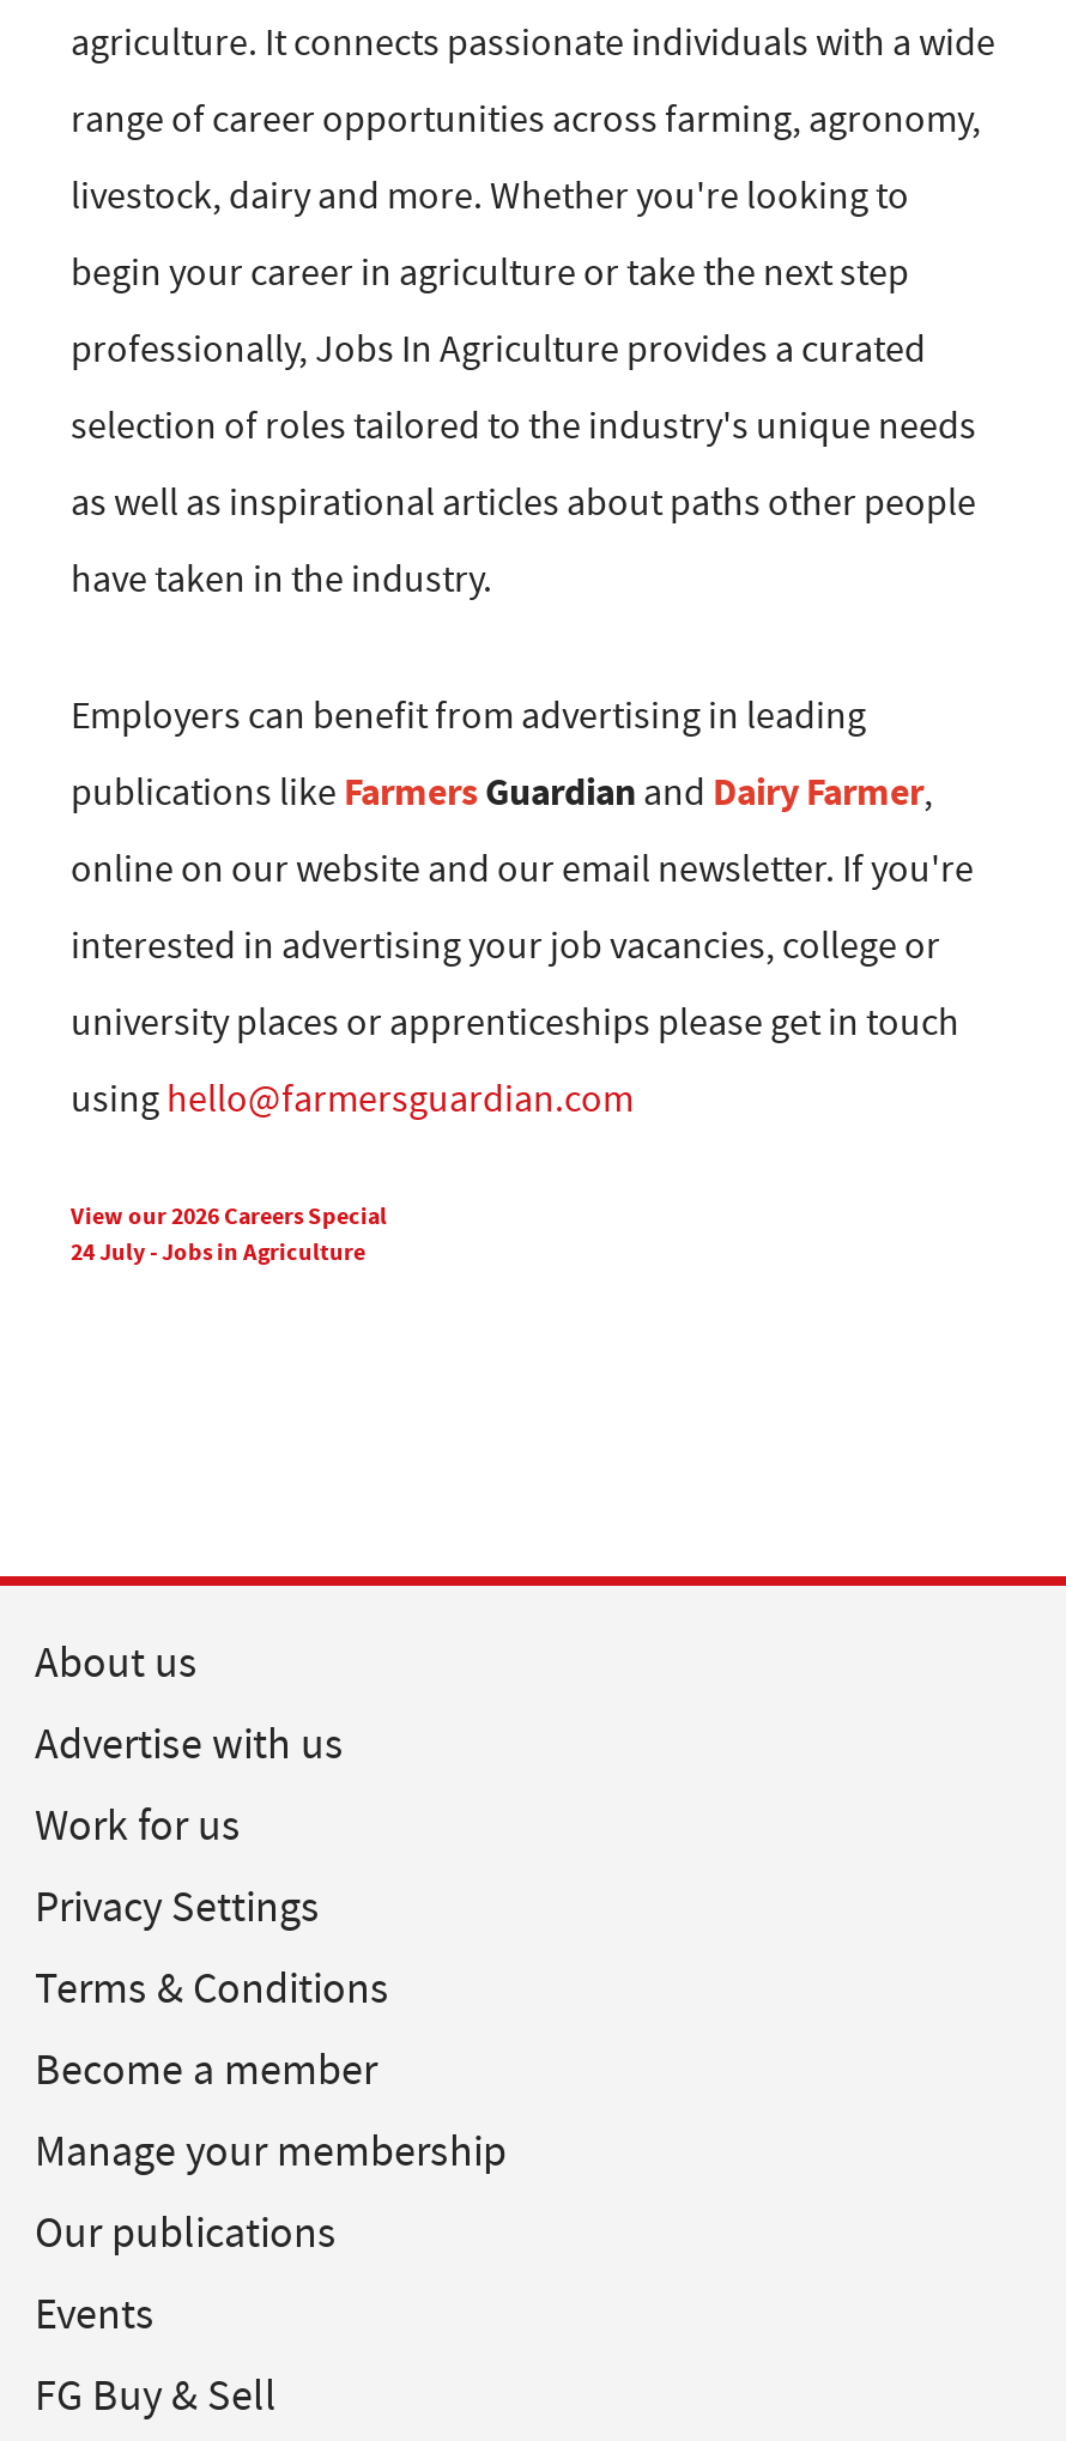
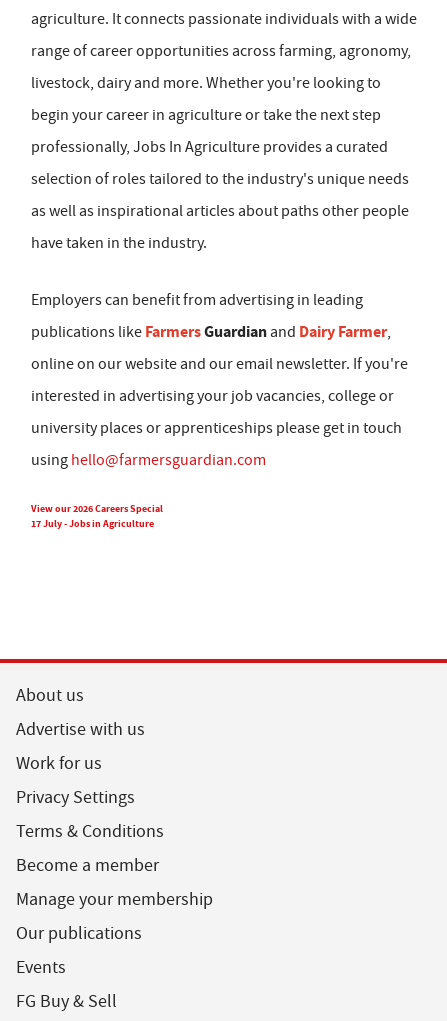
[71,1236,365,1267] 24 July - Jobs in Agriculture -> [31,517,154,530] 17 July - Jobs in Agriculture

